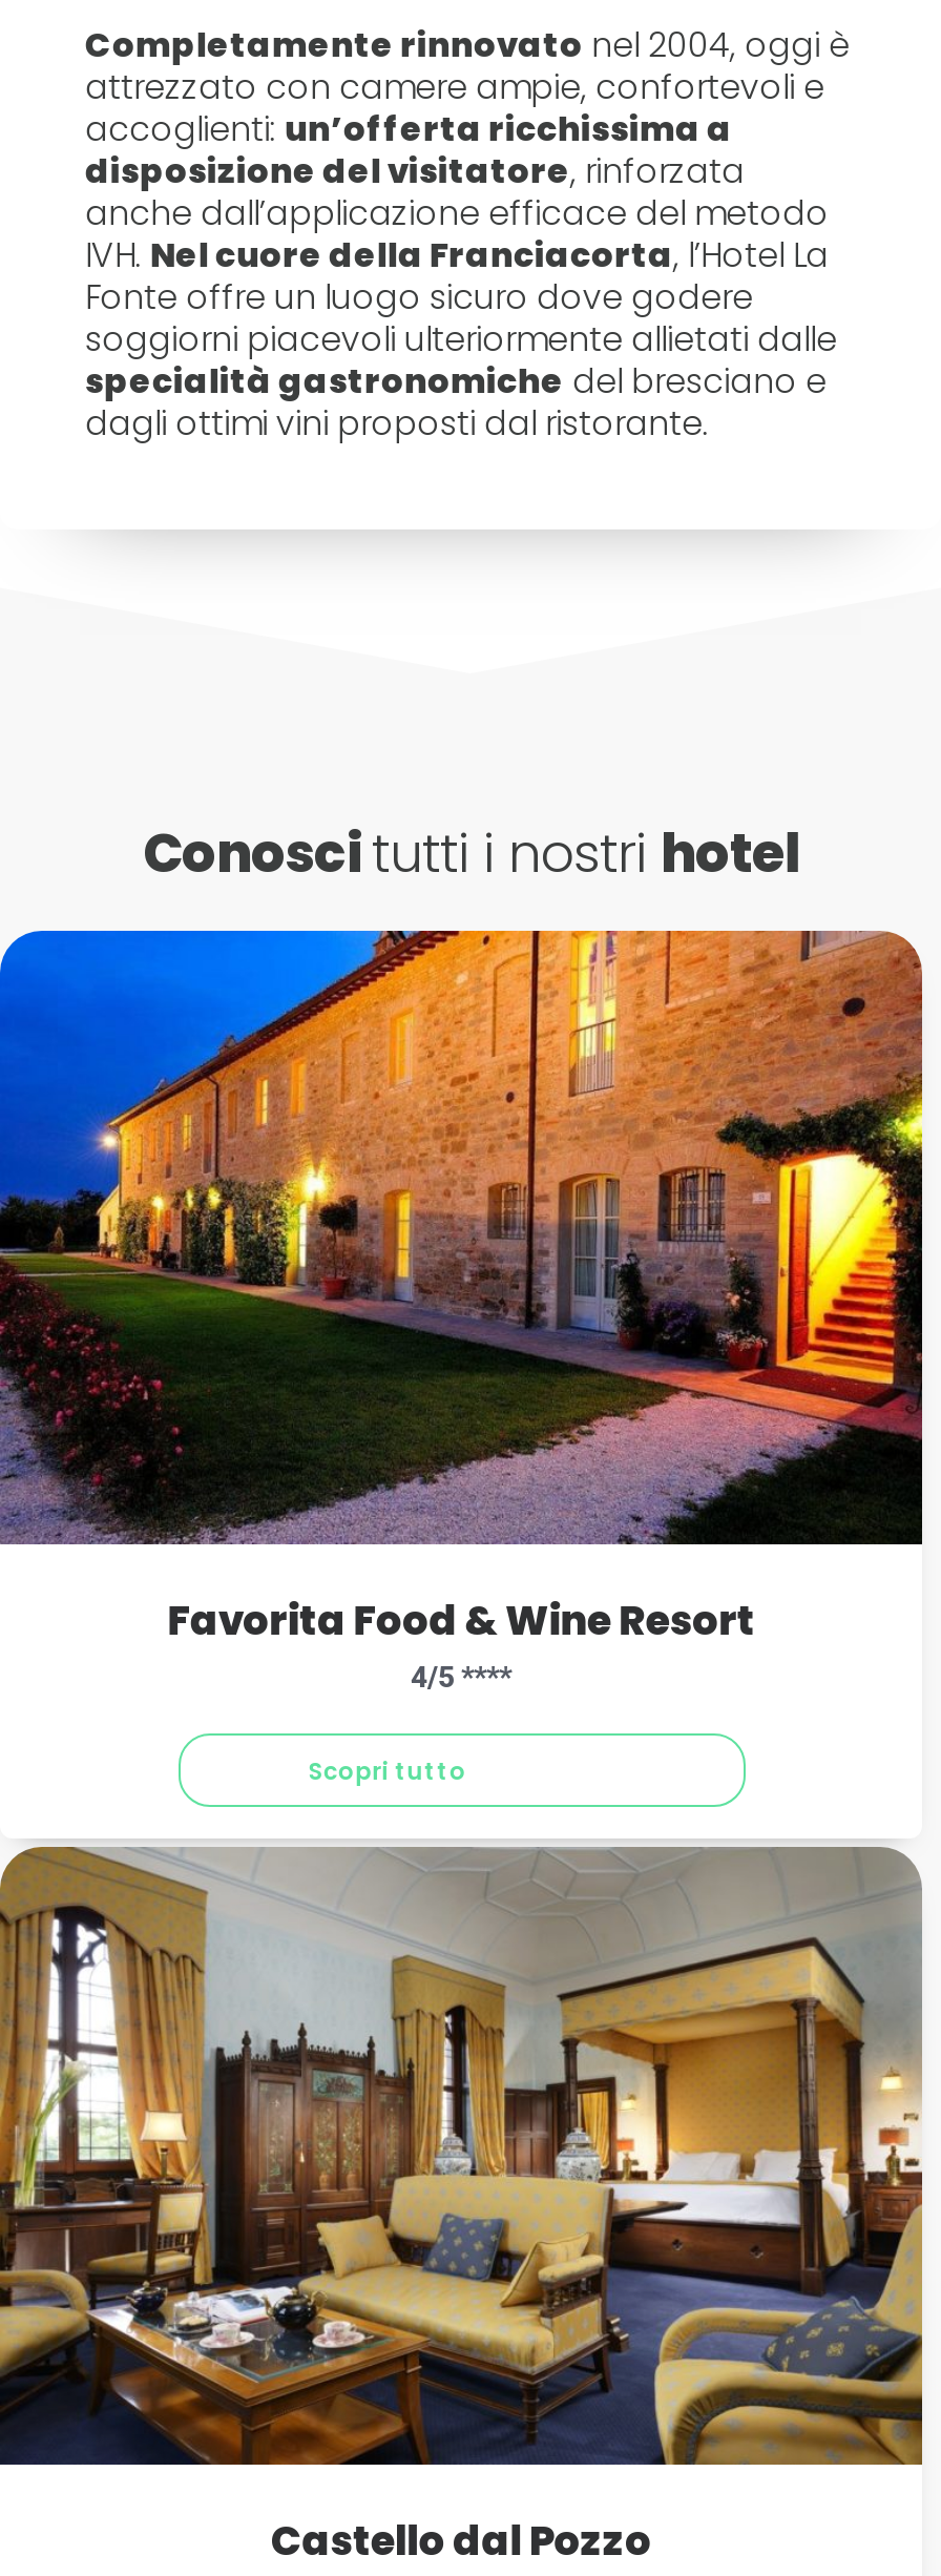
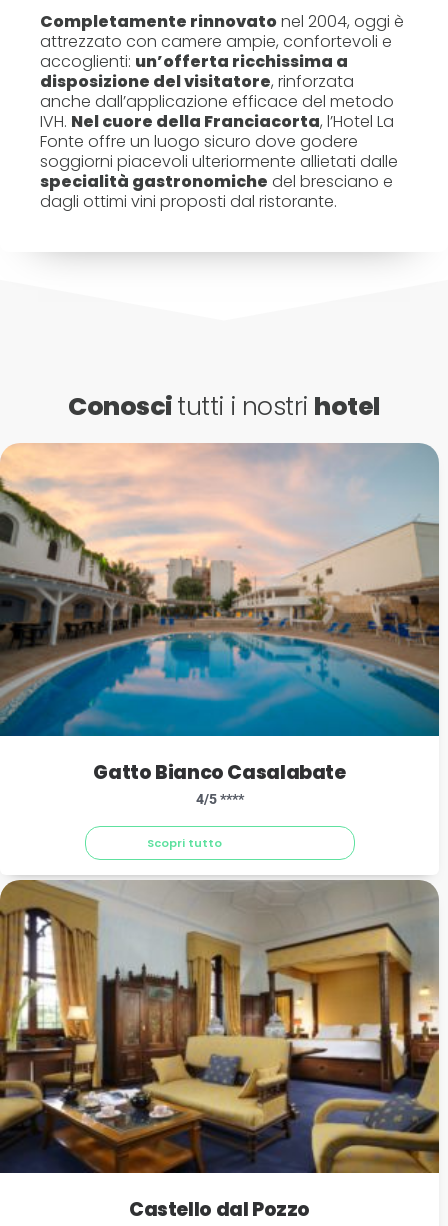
[6,929,924,1650] [image] | Favorita Food & Wine Resort -> [3,443,440,786] [image] | Gatto Bianco Casalabate

